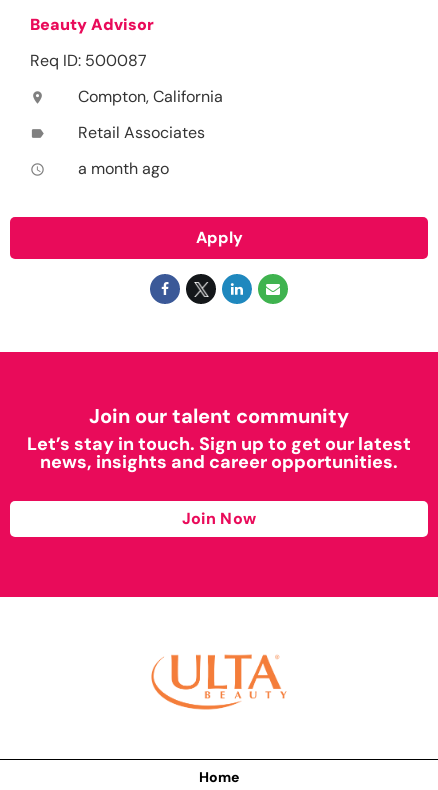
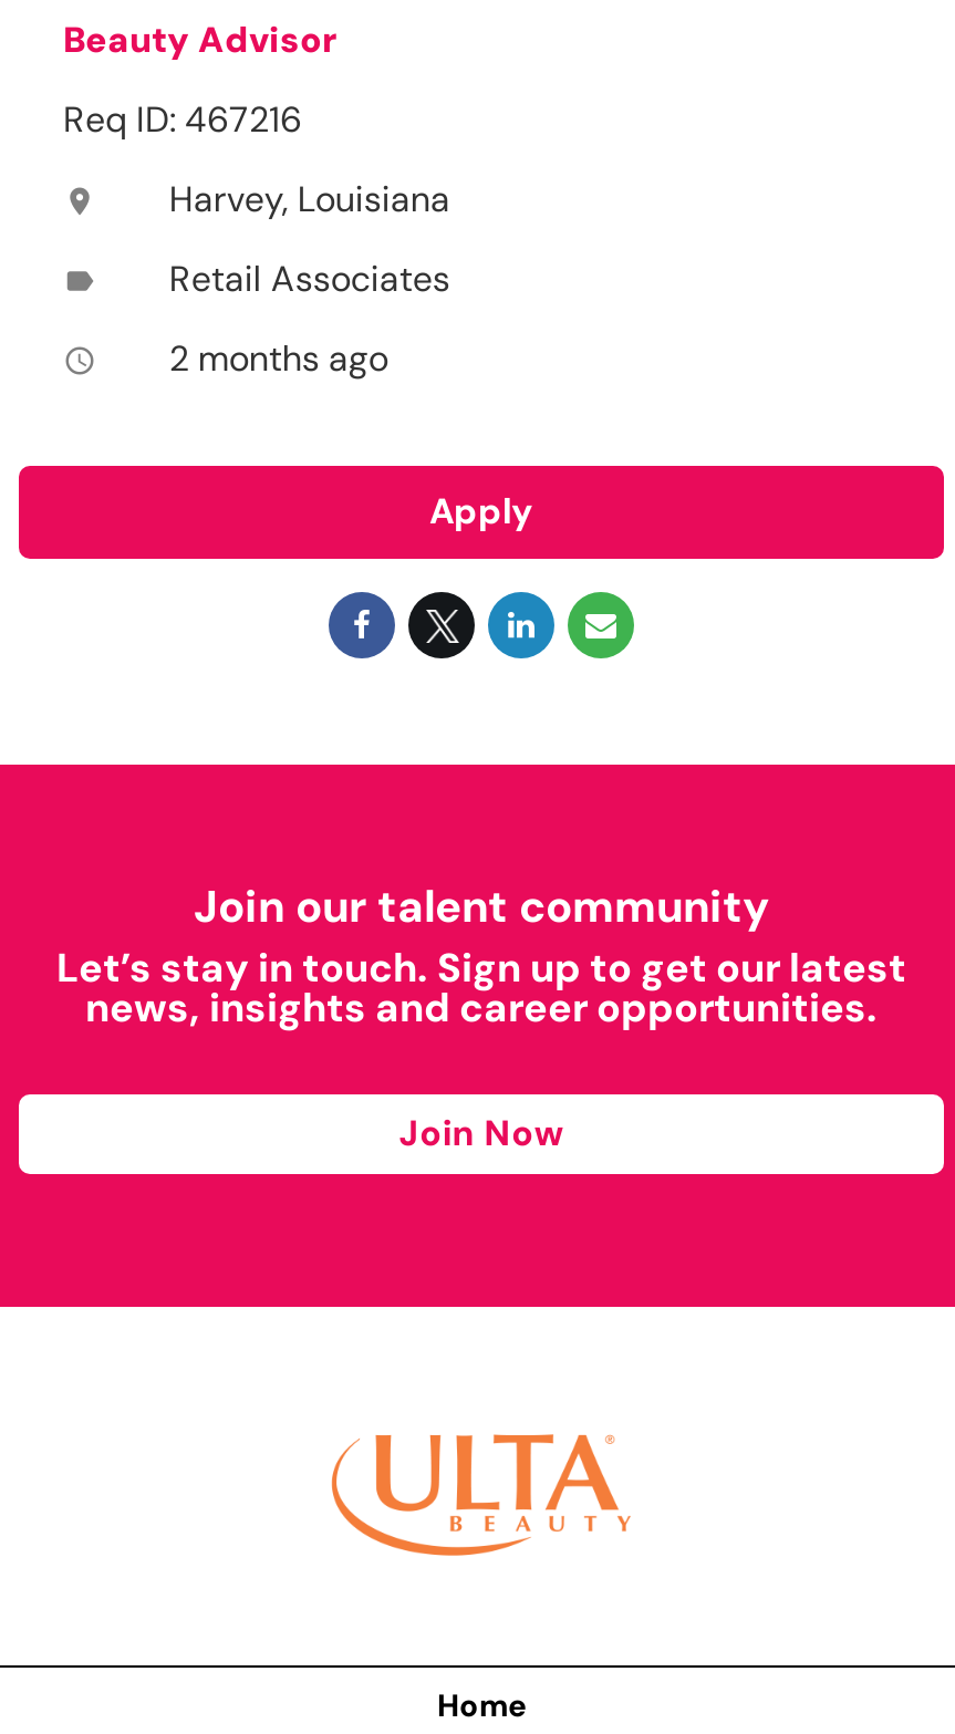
[30,50,147,71] Req ID: 500087 -> [63,97,302,143] Req ID: 467216
[78,86,223,107] Compton, California -> [169,176,450,223] Harvey, Louisiana
[78,158,169,179] a month ago -> [169,336,388,382] 2 months ago

